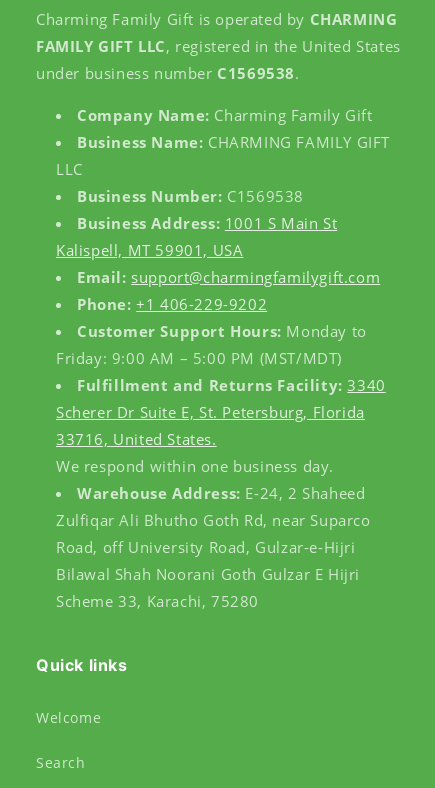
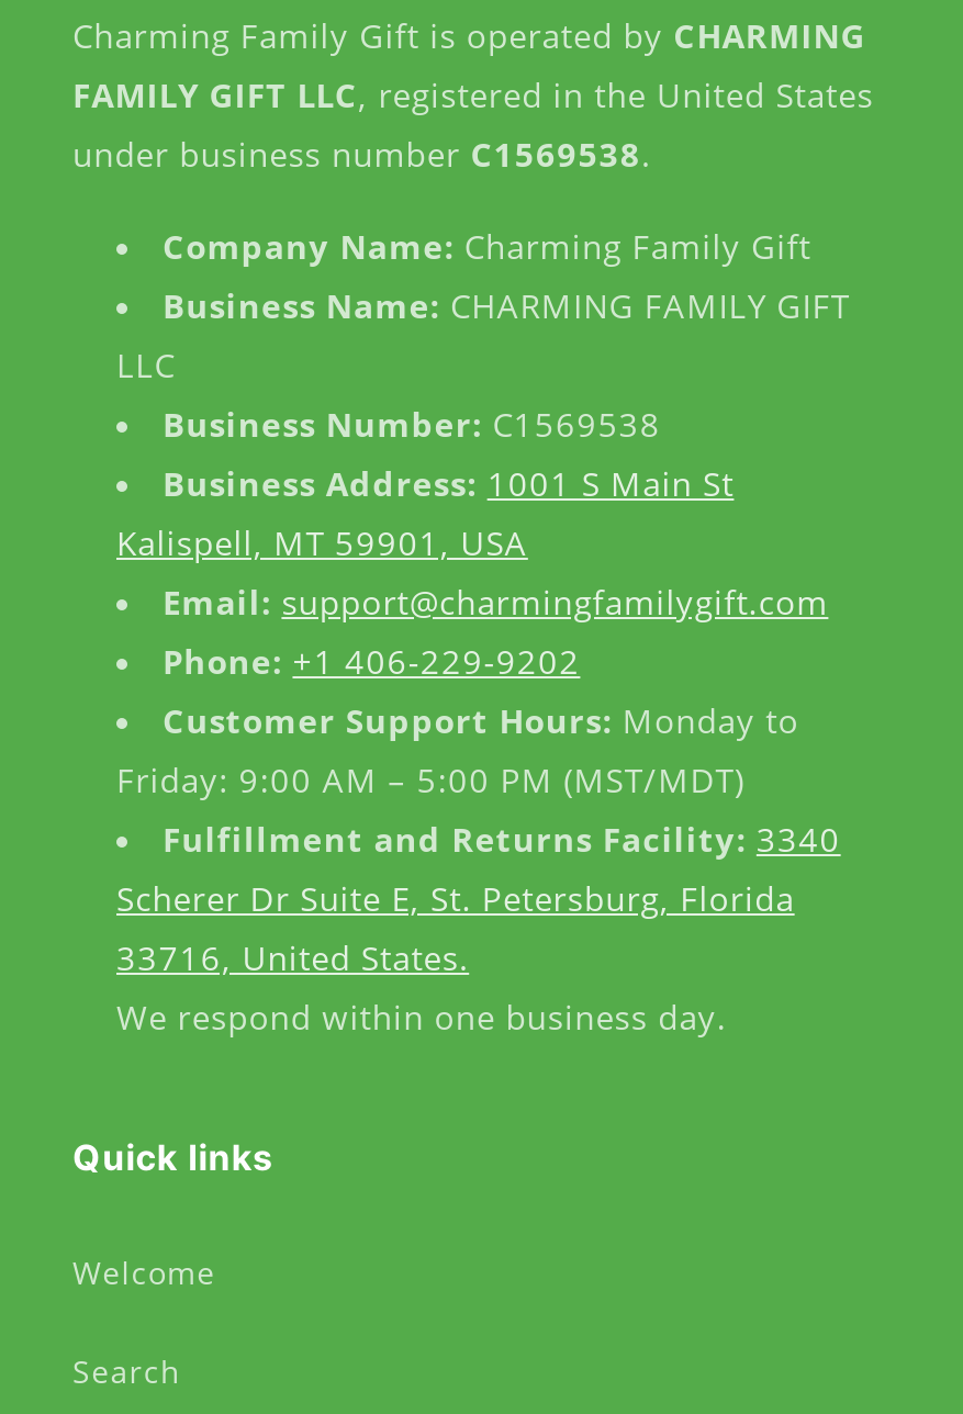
[56,483,371,611] Warehouse Address: E-24, 2 Shaheed | Zulfiqar Ali Bhutho Goth Rd, near Suparco | Road, off University Road, Gulzar-e-Hijri | Bilawal Shah Noorani Goth Gulzar E Hijri | Scheme 33, Karachi, 75280 -> none

